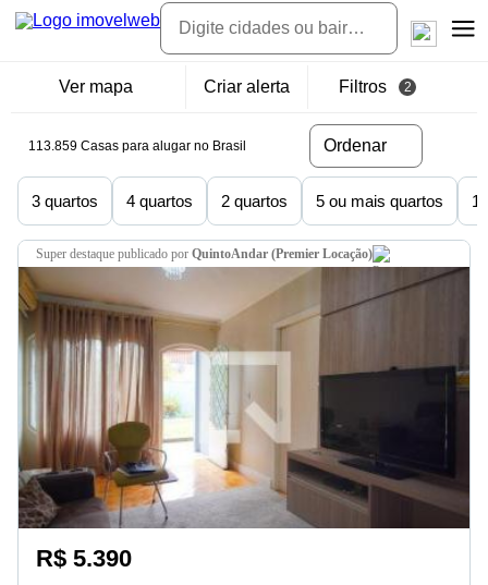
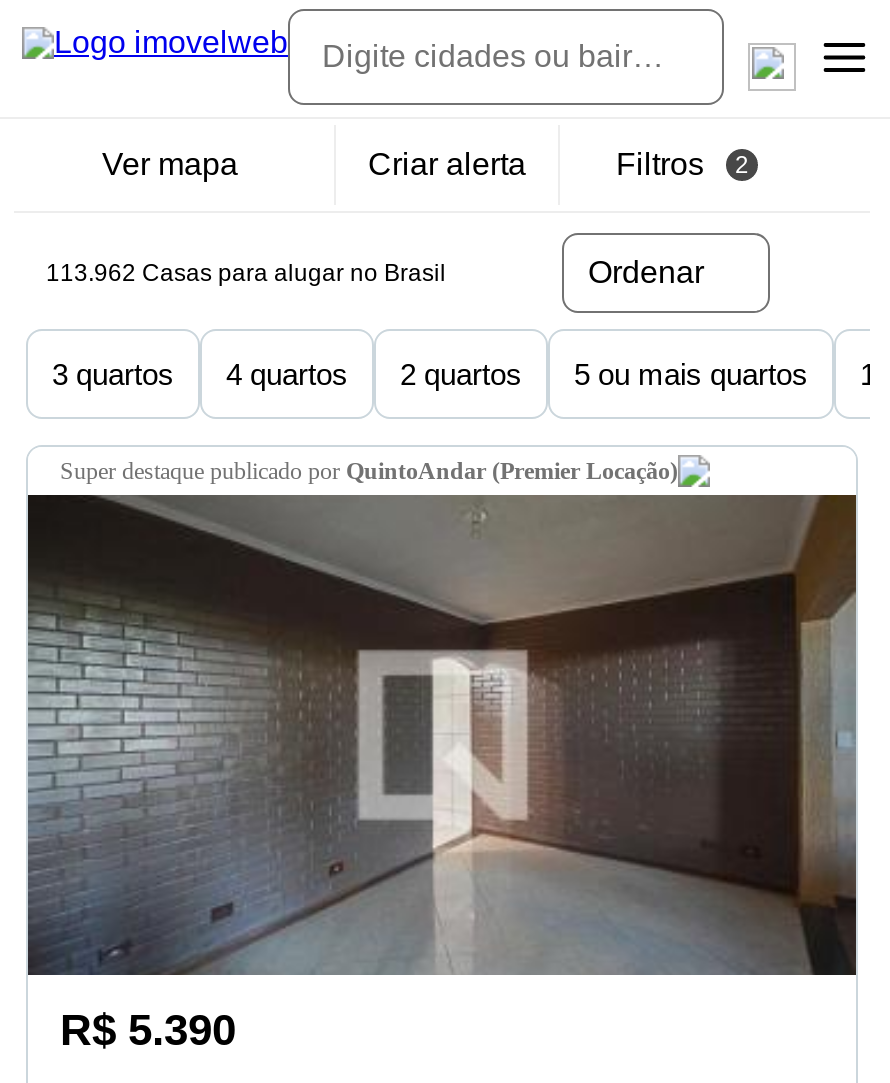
[28,138,246,154] 113.859 Casas para alugar no Brasil -> [46,259,446,287] 113.962 Casas para alugar no Brasil
[19,266,471,529] [image] -> [28,493,858,977] [image]

